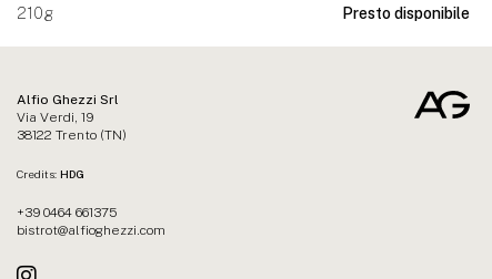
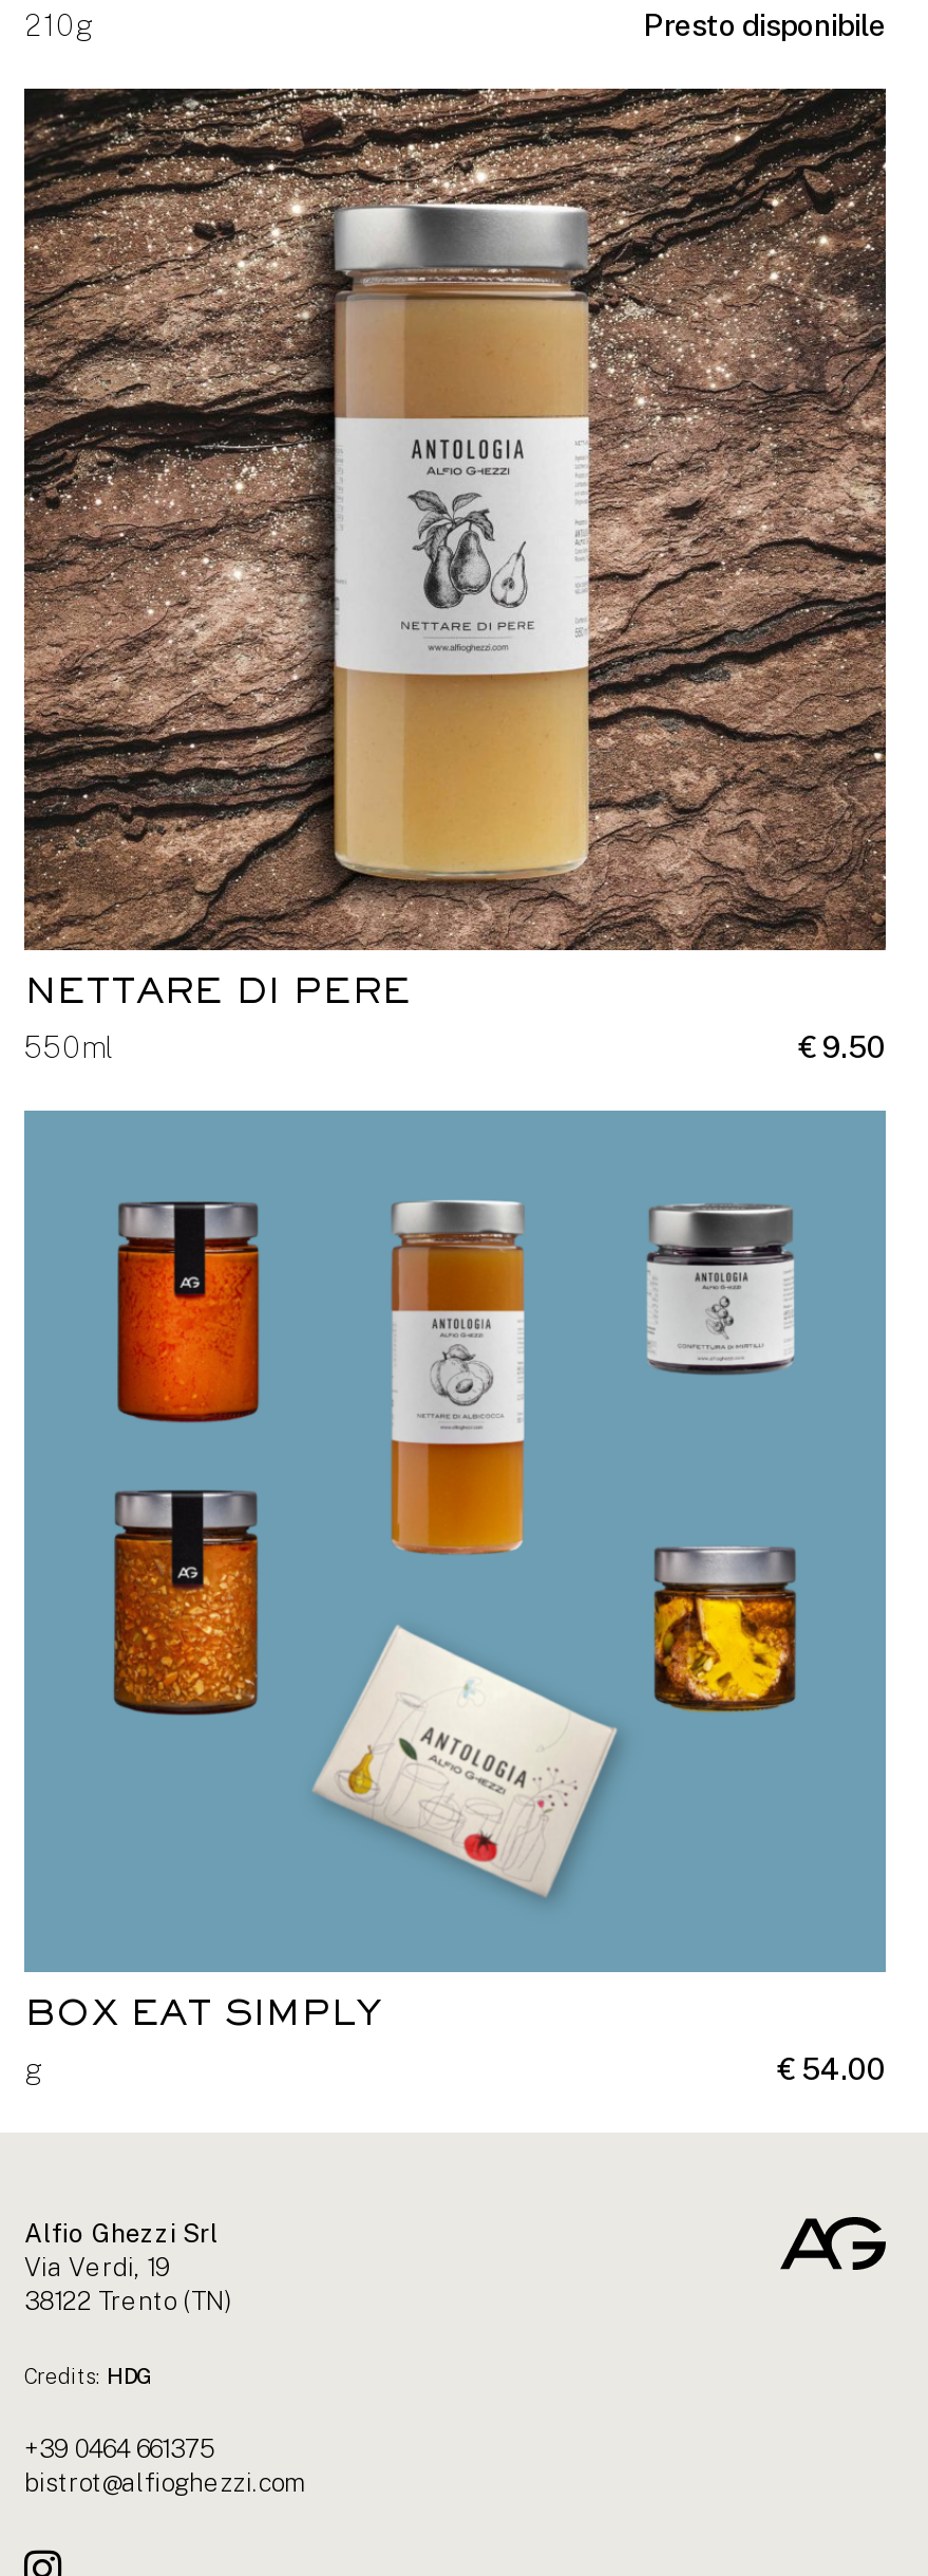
none -> [22,87,888,1065] [image] | NETTARE DI PERE | 550ml | € 9.50
none -> [24,1109,886,2087] [image] | BOX EAT SIMPLY | g | € 54.00

